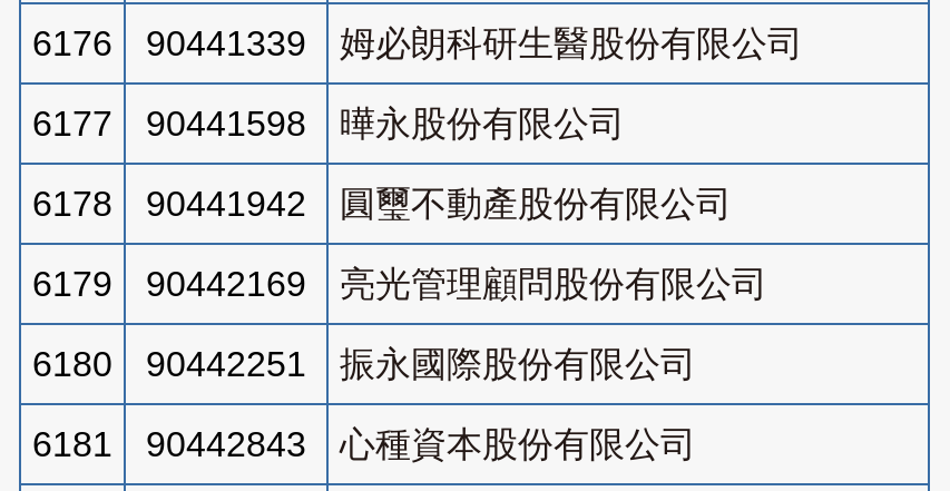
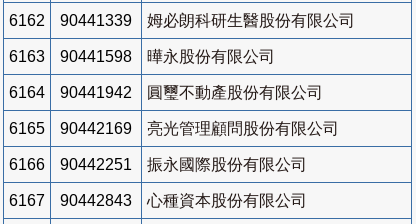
[32,24,803,62] 6176 90441339 姆必朗科研生醫股份有限公司 -> [9,12,355,29] 6162 90441339 姆必朗科研生醫股份有限公司
[32,104,625,142] 6177 90441598 曄永股份有限公司 -> [9,48,275,65] 6163 90441598 曄永股份有限公司
[32,185,732,222] 6178 90441942 圓璽不動產股份有限公司 -> [9,84,323,101] 6164 90441942 圓璽不動產股份有限公司
[32,265,767,303] 6179 90442169 亮光管理顧問股份有限公司 -> [9,120,339,137] 6165 90442169 亮光管理顧問股份有限公司
[32,345,696,383] 6180 90442251 振永國際股份有限公司 -> [9,156,307,173] 6166 90442251 振永國際股份有限公司
[32,425,696,463] 6181 90442843 心種資本股份有限公司 -> [9,192,307,209] 6167 90442843 心種資本股份有限公司

